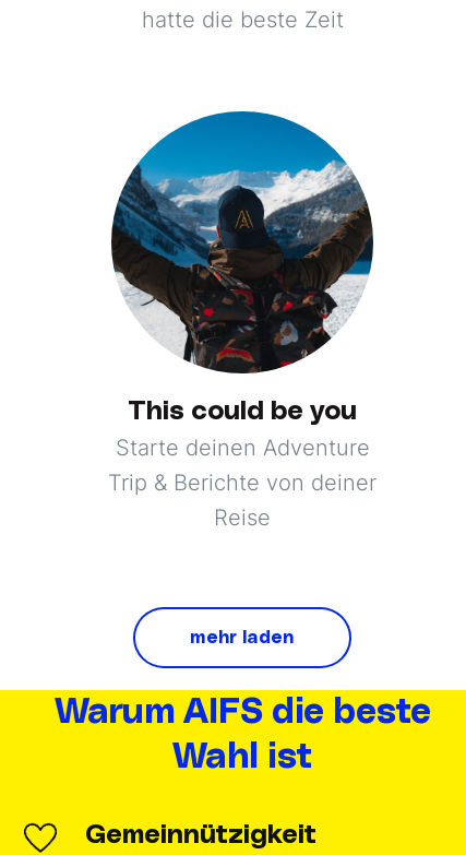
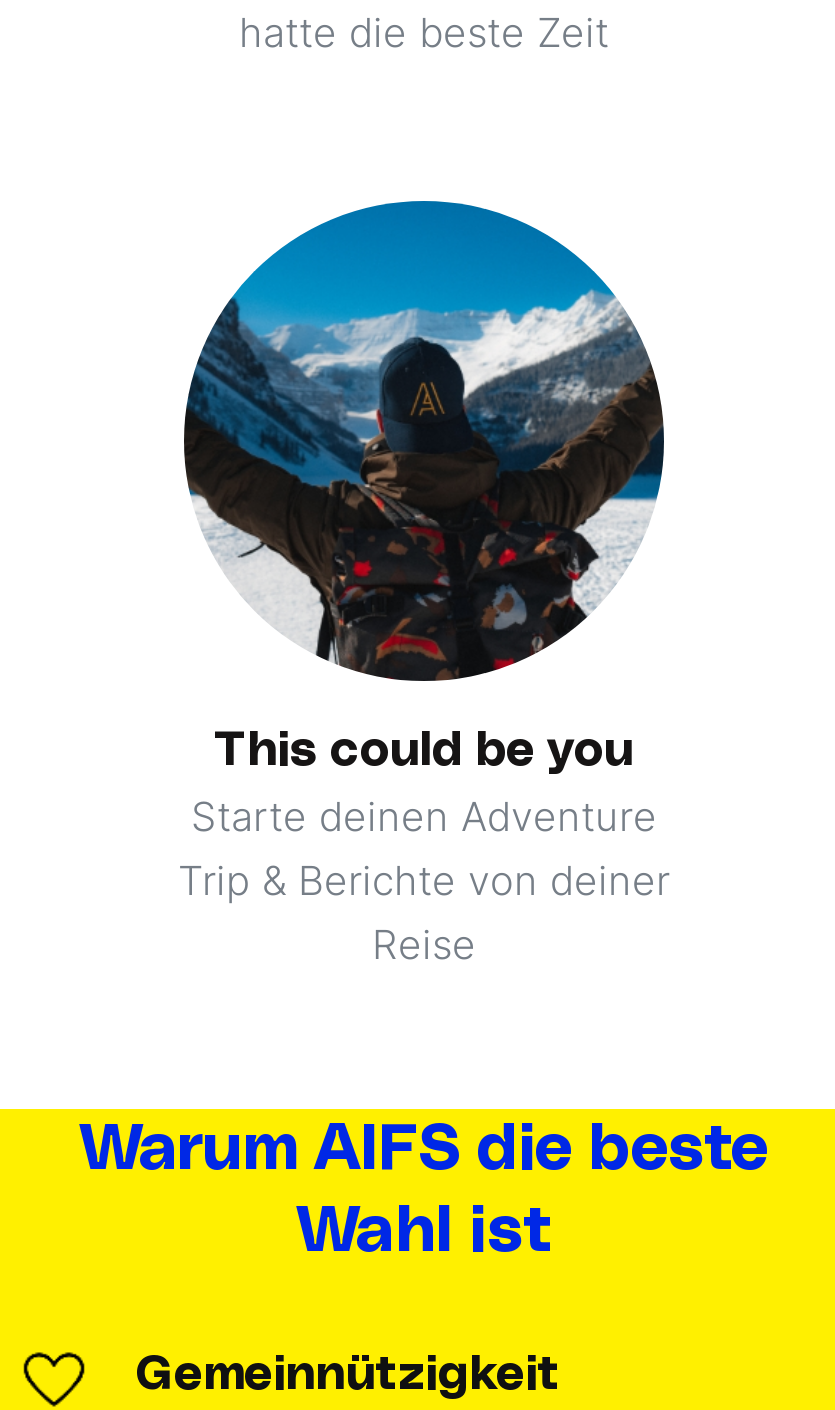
[132,606,353,669] [image] | mehr laden -> none

